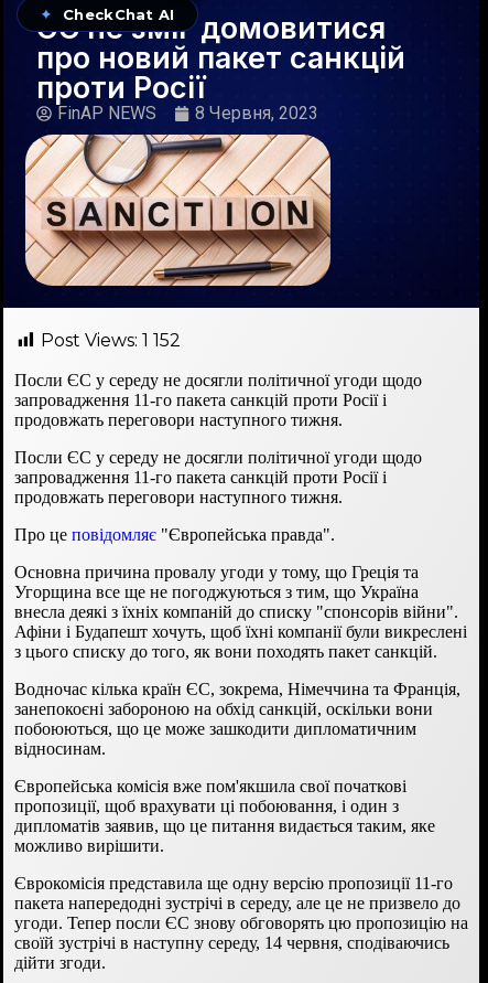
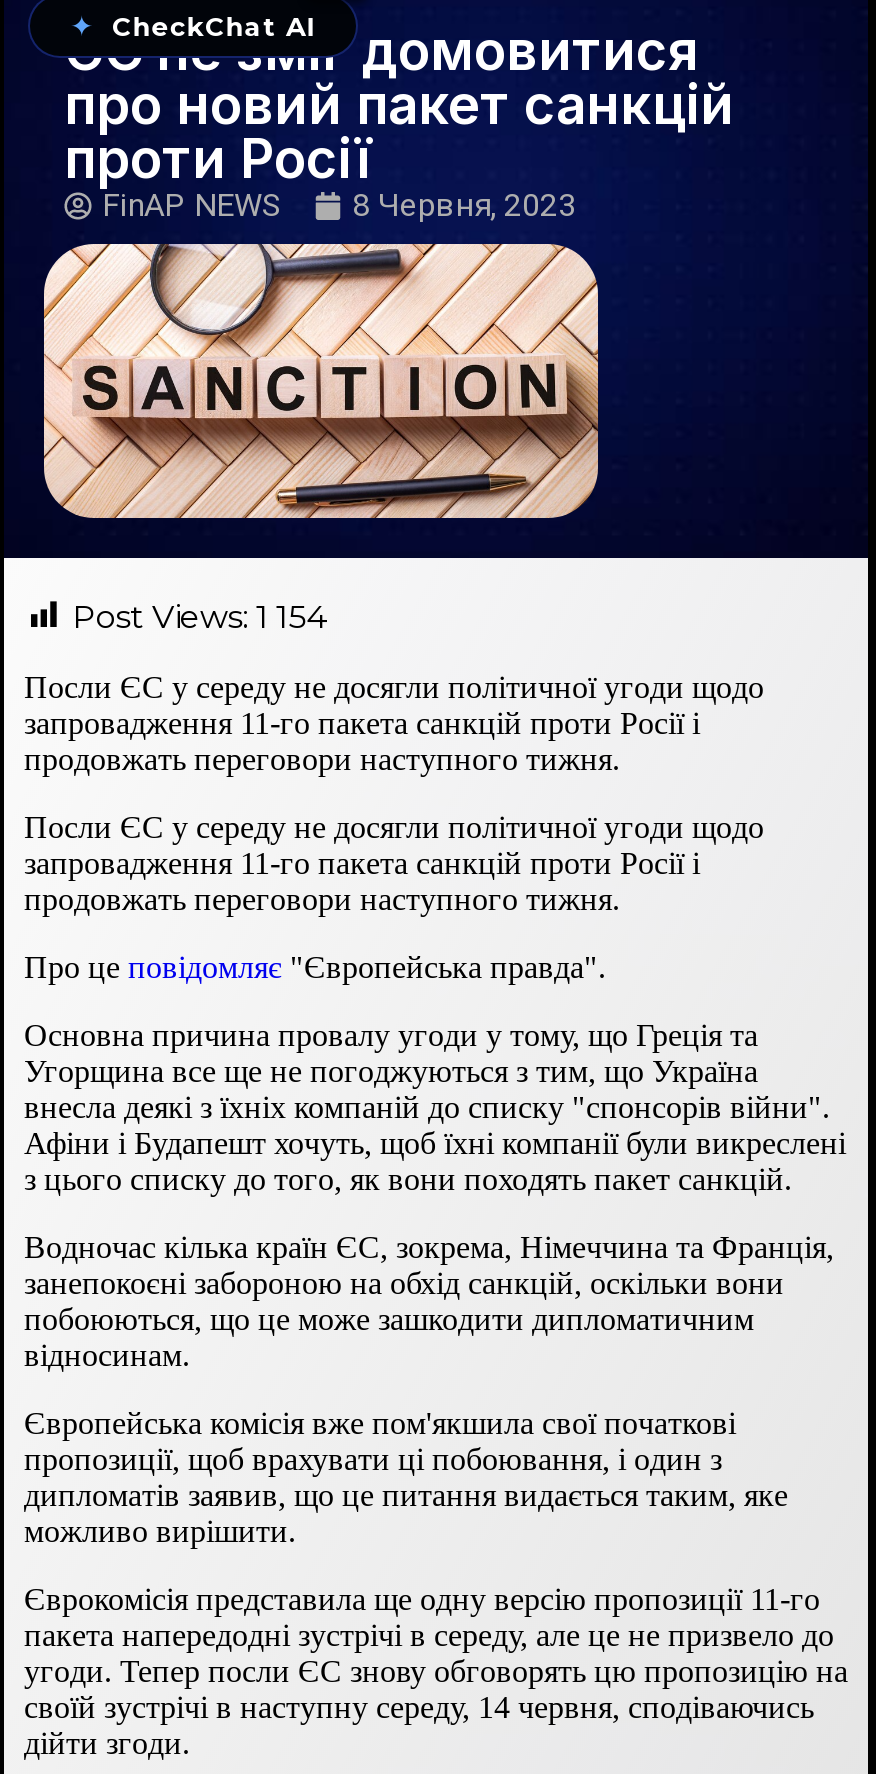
[41,330,181,351] Post Views: 1 152 -> [72,597,326,635] Post Views: 1 154

